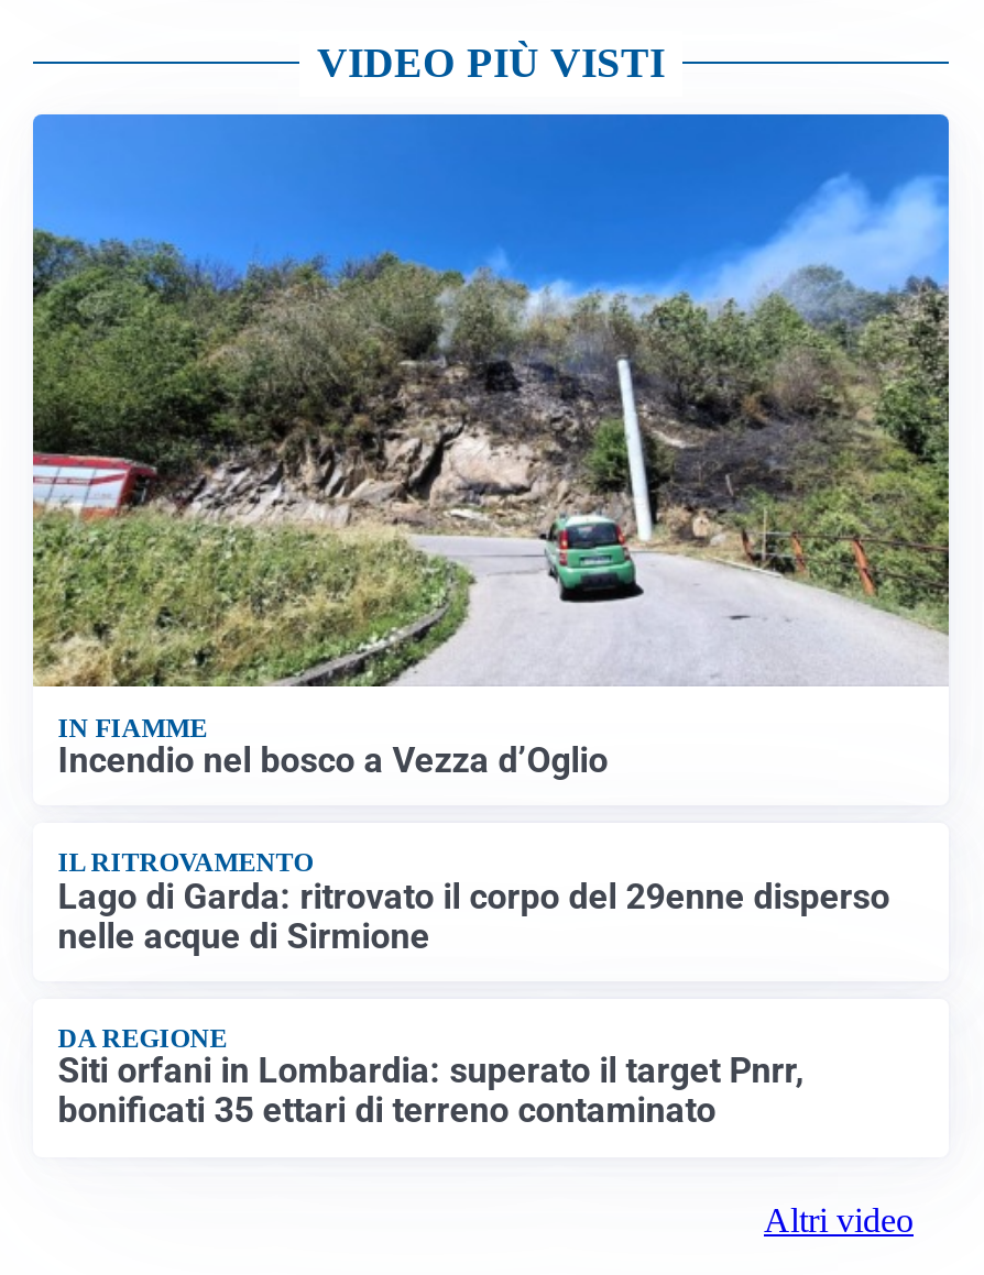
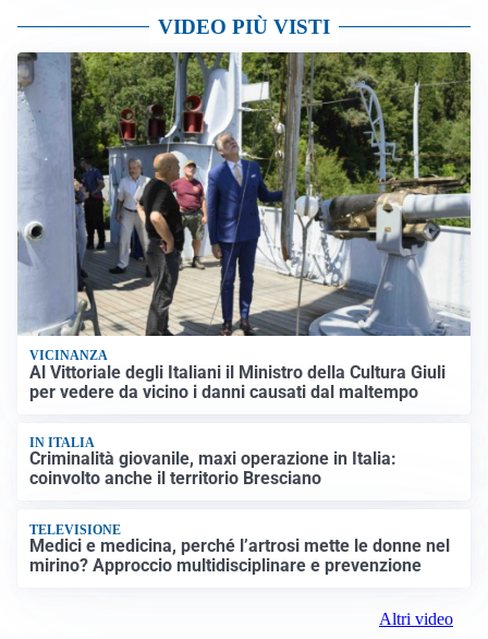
[31,111,951,781] [image] | IN FIAMME | Incendio nel bosco a Vezza d’Oglio -> [16,51,472,402] [image] | VICINANZA | Al Vittoriale degli Italiani il Ministro della Cultura Giuli | per vedere da vicino i danni causati dal maltempo
[58,848,890,956] IL RITROVAMENTO | Lago di Garda: ritrovato il corpo del 29enne disperso | nelle acque di Sirmione -> [30,435,397,489] IN ITALIA | Criminalità giovanile, maxi operazione in Italia: | coinvolto anche il territorio Bresciano
[58,1023,804,1132] DA REGIONE | Siti orfani in Lombardia: superato il target Pnrr, | bonificati 35 ettari di terreno contaminato -> [30,522,450,576] TELEVISIONE | Medici e medicina, perché l’artrosi mette le donne nel | mirino? Approccio multidisciplinare e prevenzione

